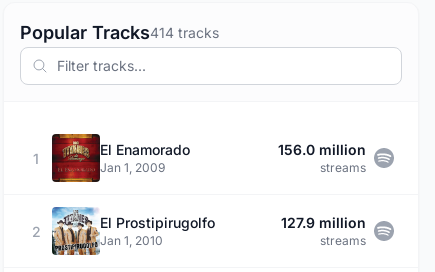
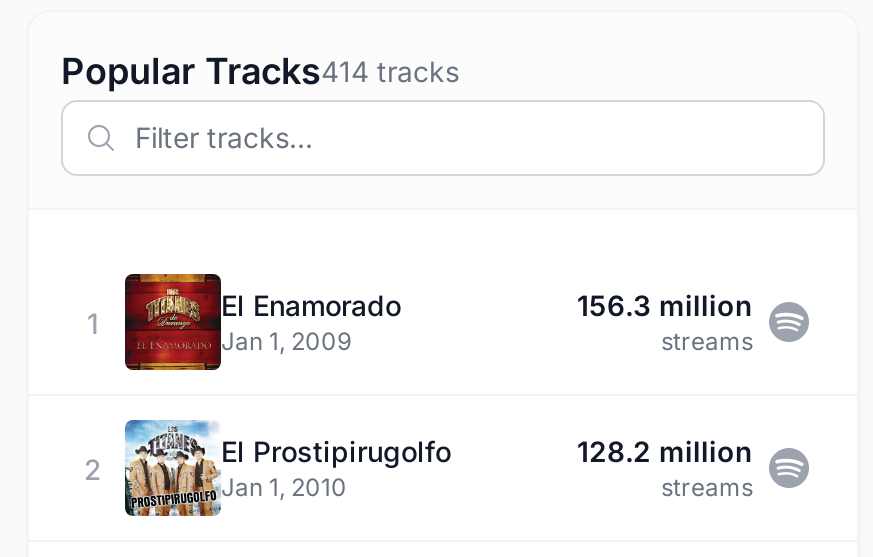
[278,141,366,158] 156.0 million -> [577,287,753,321] 156.3 million
[281,214,366,231] 127.9 million -> [577,433,753,467] 128.2 million

